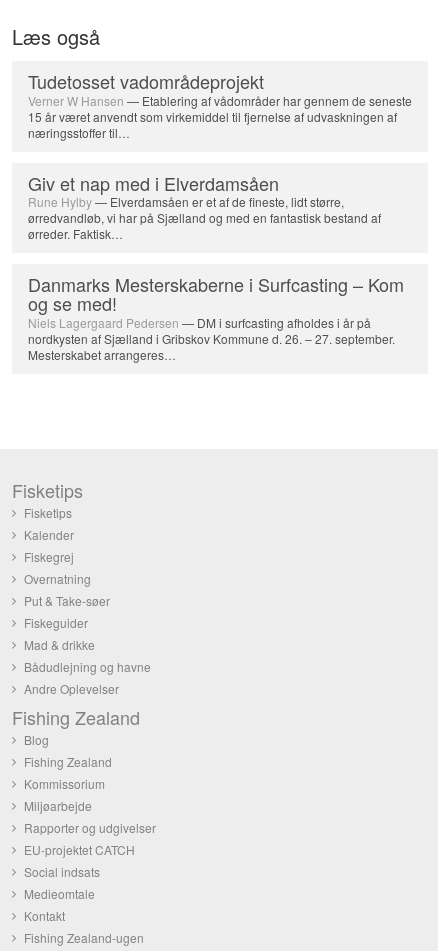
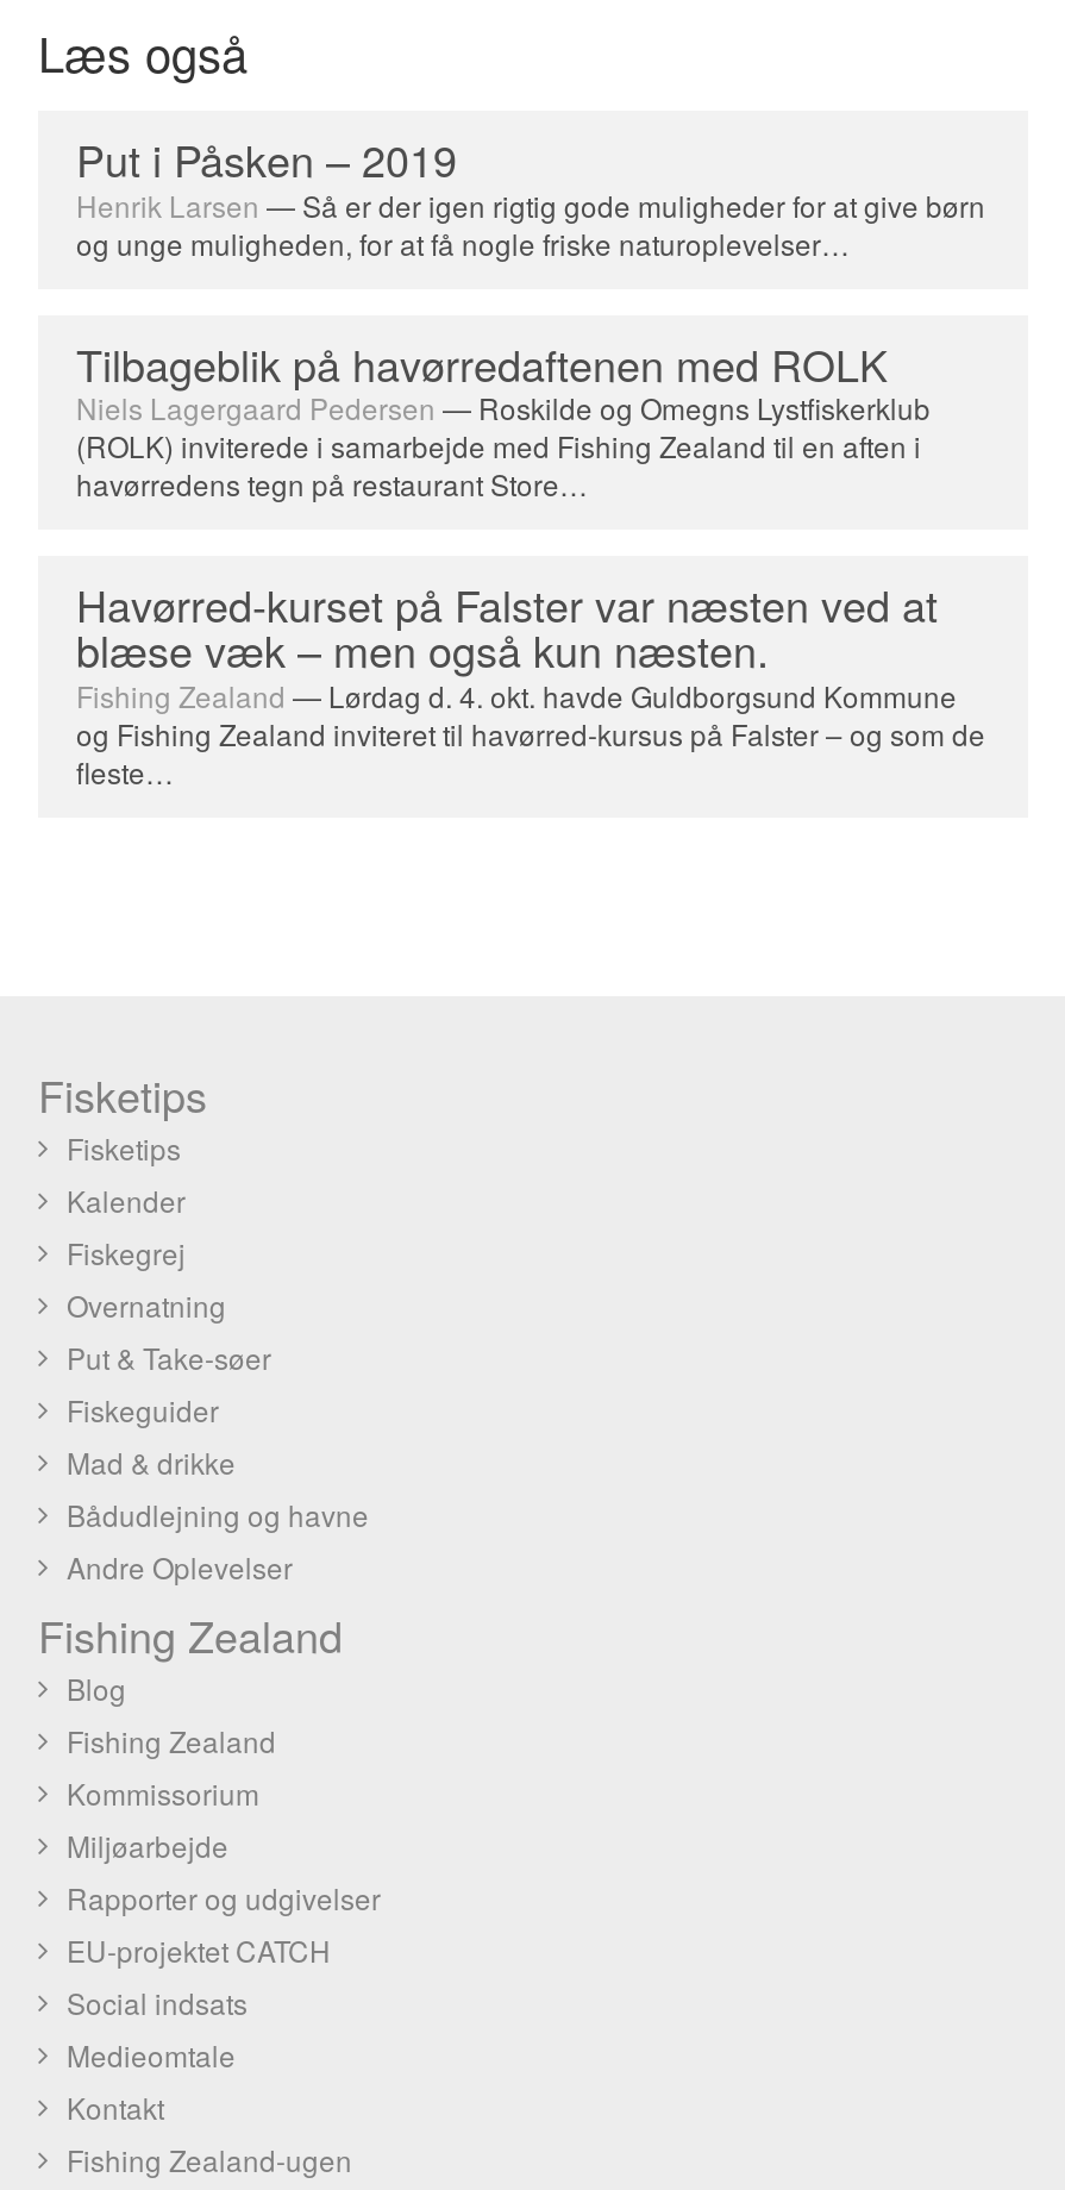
[28,68,412,141] Tudetosset vadområdeprojekt | Verner W Hansen — Etablering af vådområder har gennem de seneste | 15 år været anvendt som virkemiddel til fjernelse af udvaskningen af | næringsstoffer til… -> [76,127,985,262] Put i Påsken – 2019 | Henrik Larsen — Så er der igen rigtig gode muligheder for at give børn | og unge muligheden, for at få nogle friske naturoplevelser…
[28,170,381,242] Giv et nap med i Elverdamsåen | Rune Hylby — Elverdamsåen er et af de fineste, lidt større, | ørredvandløb, vi har på Sjælland og med en fantastisk bestand af | ørreder. Faktisk… -> [76,331,931,504] Tilbageblik på havørredaftenen med ROLK | Niels Lagergaard Pedersen — Roskilde og Omegns Lystfiskerklub | (ROLK) inviterede i samarbejde med Fishing Zealand til en aften i | havørredens tegn på restaurant Store…
[28,271,404,363] Danmarks Mesterskaberne i Surfcasting – Kom | og se med! | Niels Lagergaard Pedersen — DM i surfcasting afholdes i år på | nordkysten af Sjælland i Gribskov Kommune d. 26. – 27. september. | Mesterskabet arrangeres… -> [76,573,985,792] Havørred-kurset på Falster var næsten ved at | blæse væk – men også kun næsten. | Fishing Zealand — Lørdag d. 4. okt. havde Guldborgsund Kommune | og Fishing Zealand inviteret til havørred-kursus på Falster – og som de | fleste…

